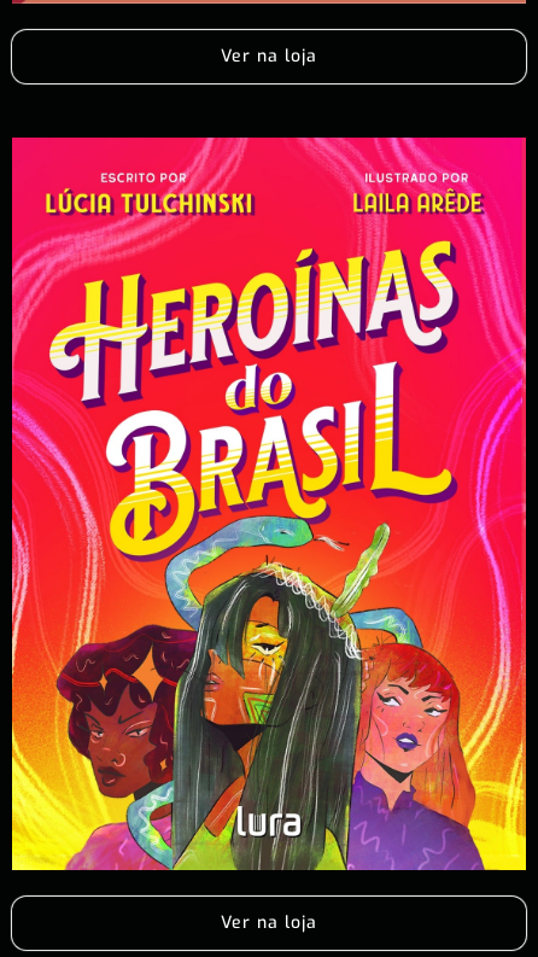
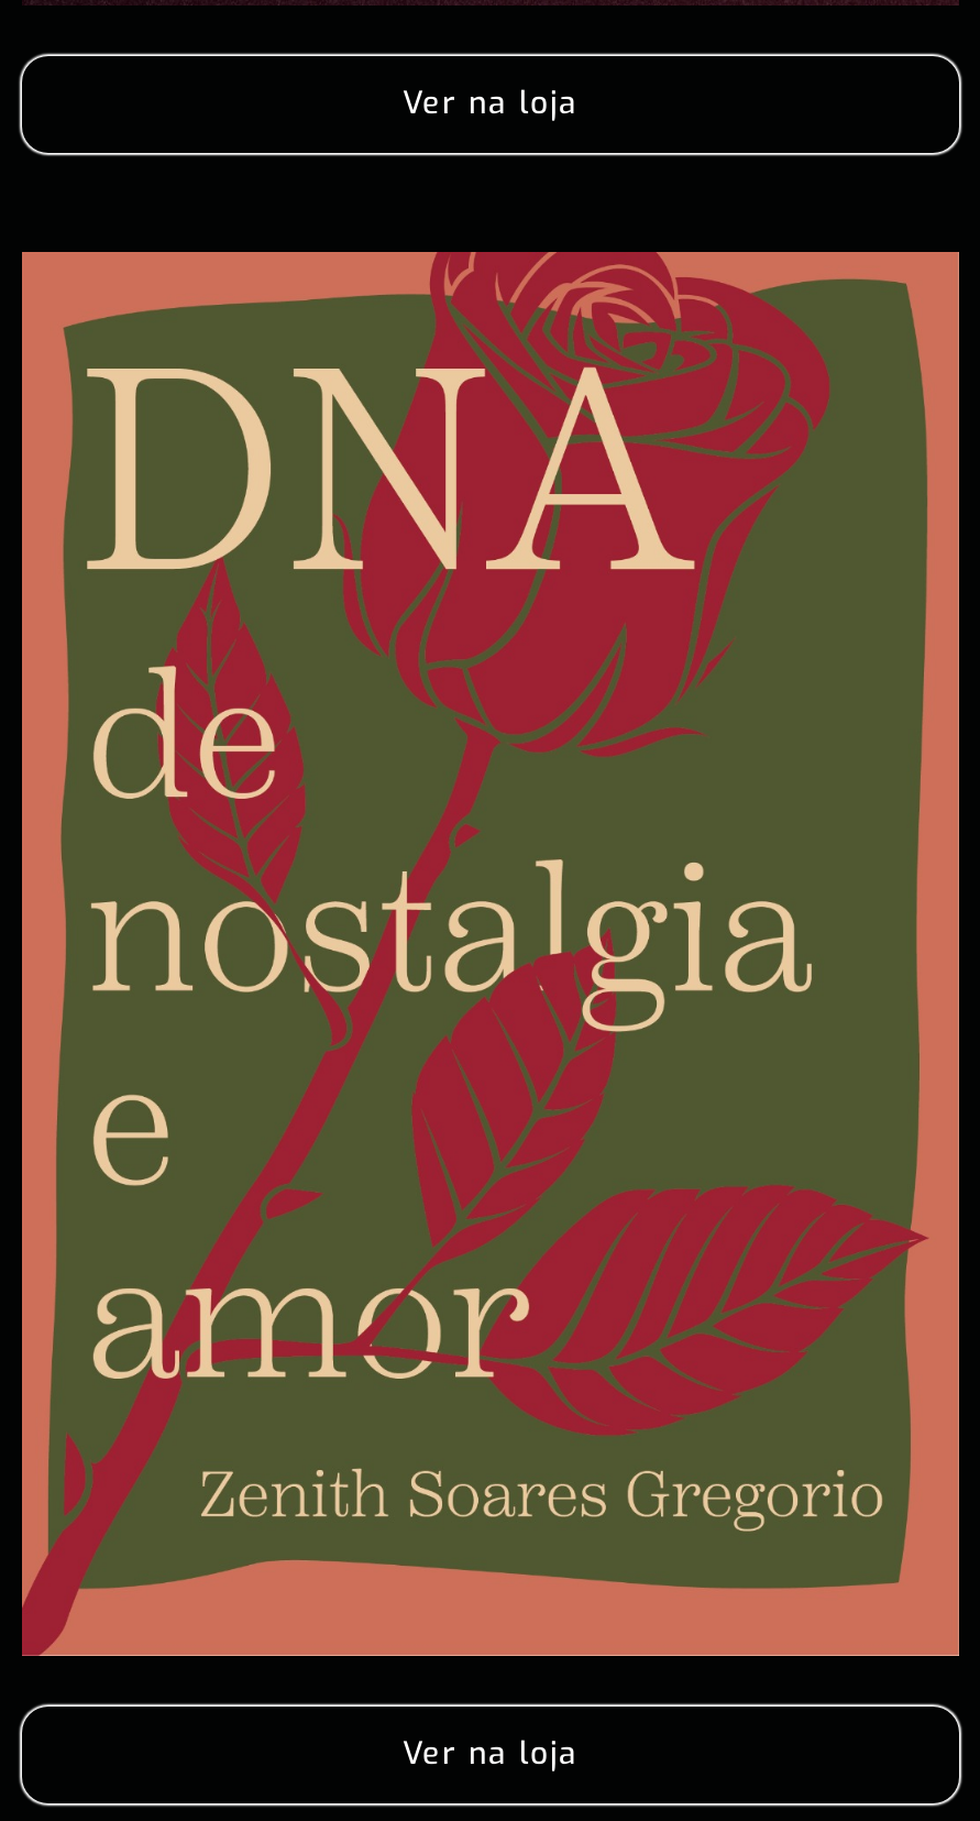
[11,136,527,871] [image] -> [20,251,961,1659] [image]

